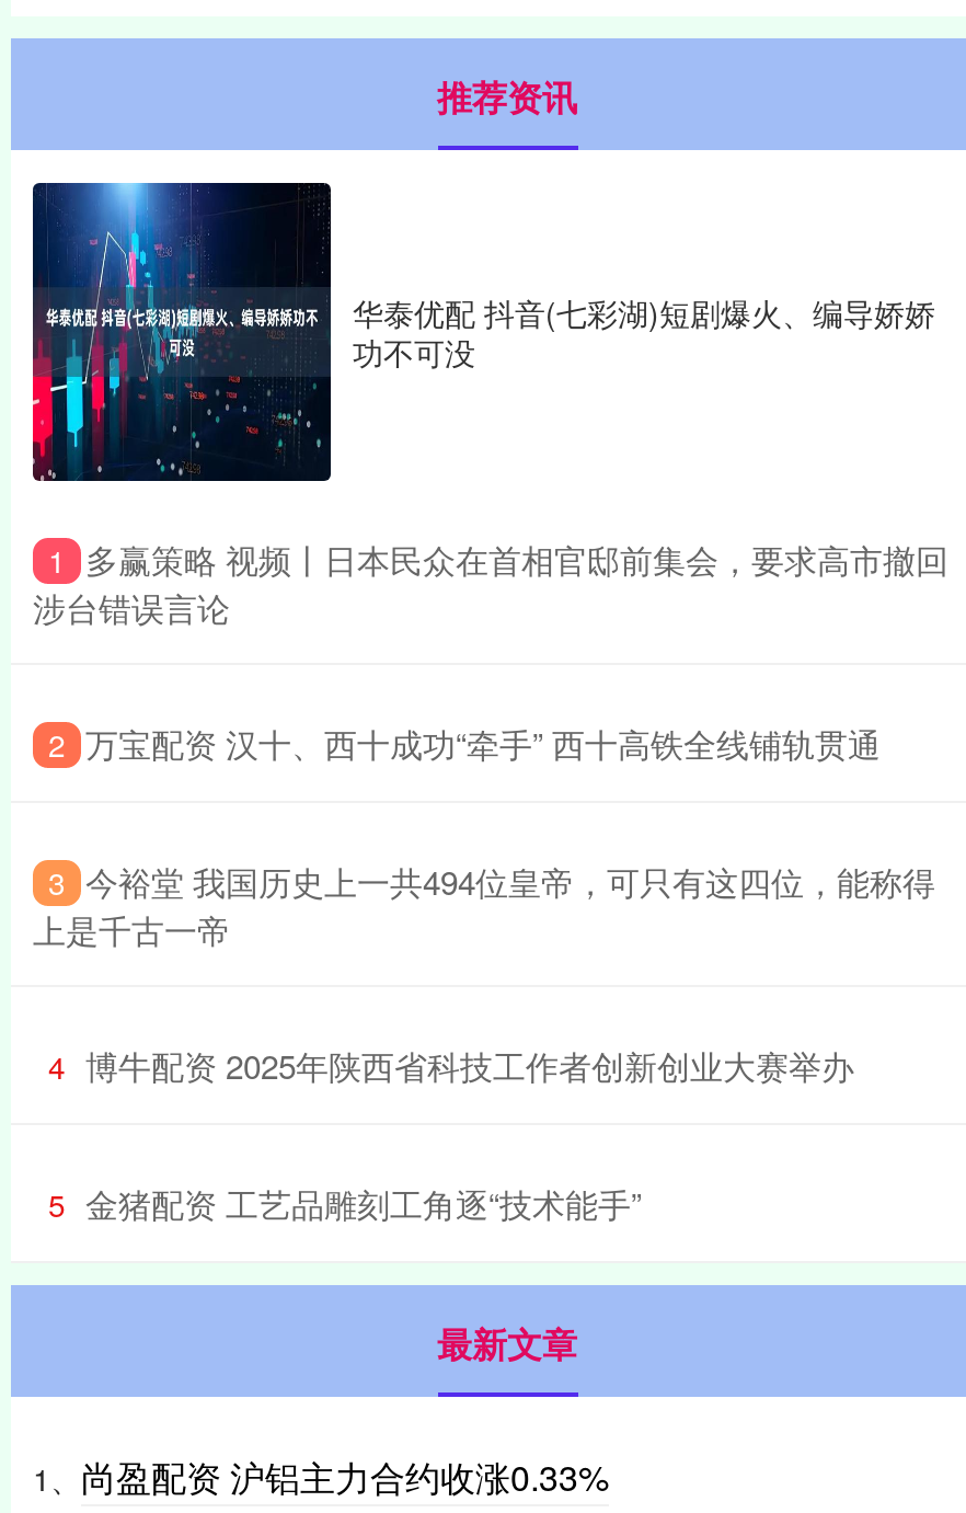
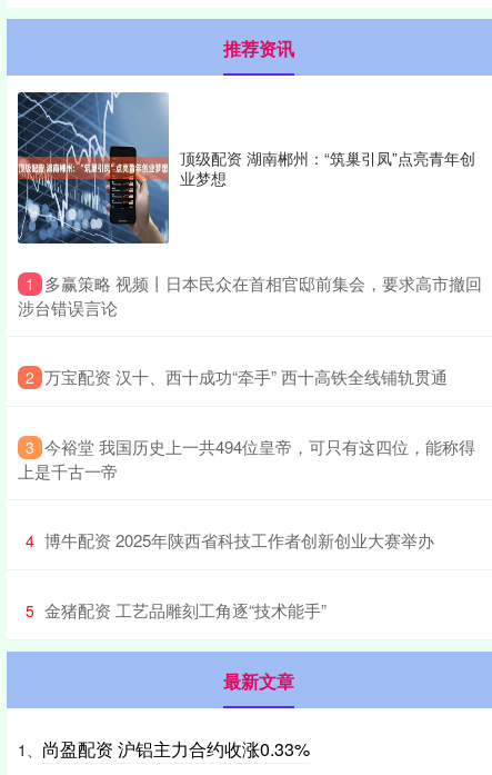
[31,181,935,483] [image] | 华泰优配 抖音(七彩湖)短剧爆火、编导娇娇 | 功不可没 -> [17,91,475,245] [image] | 顶级配资 湖南郴州：“筑巢引凤”点亮青年创 | 业梦想

